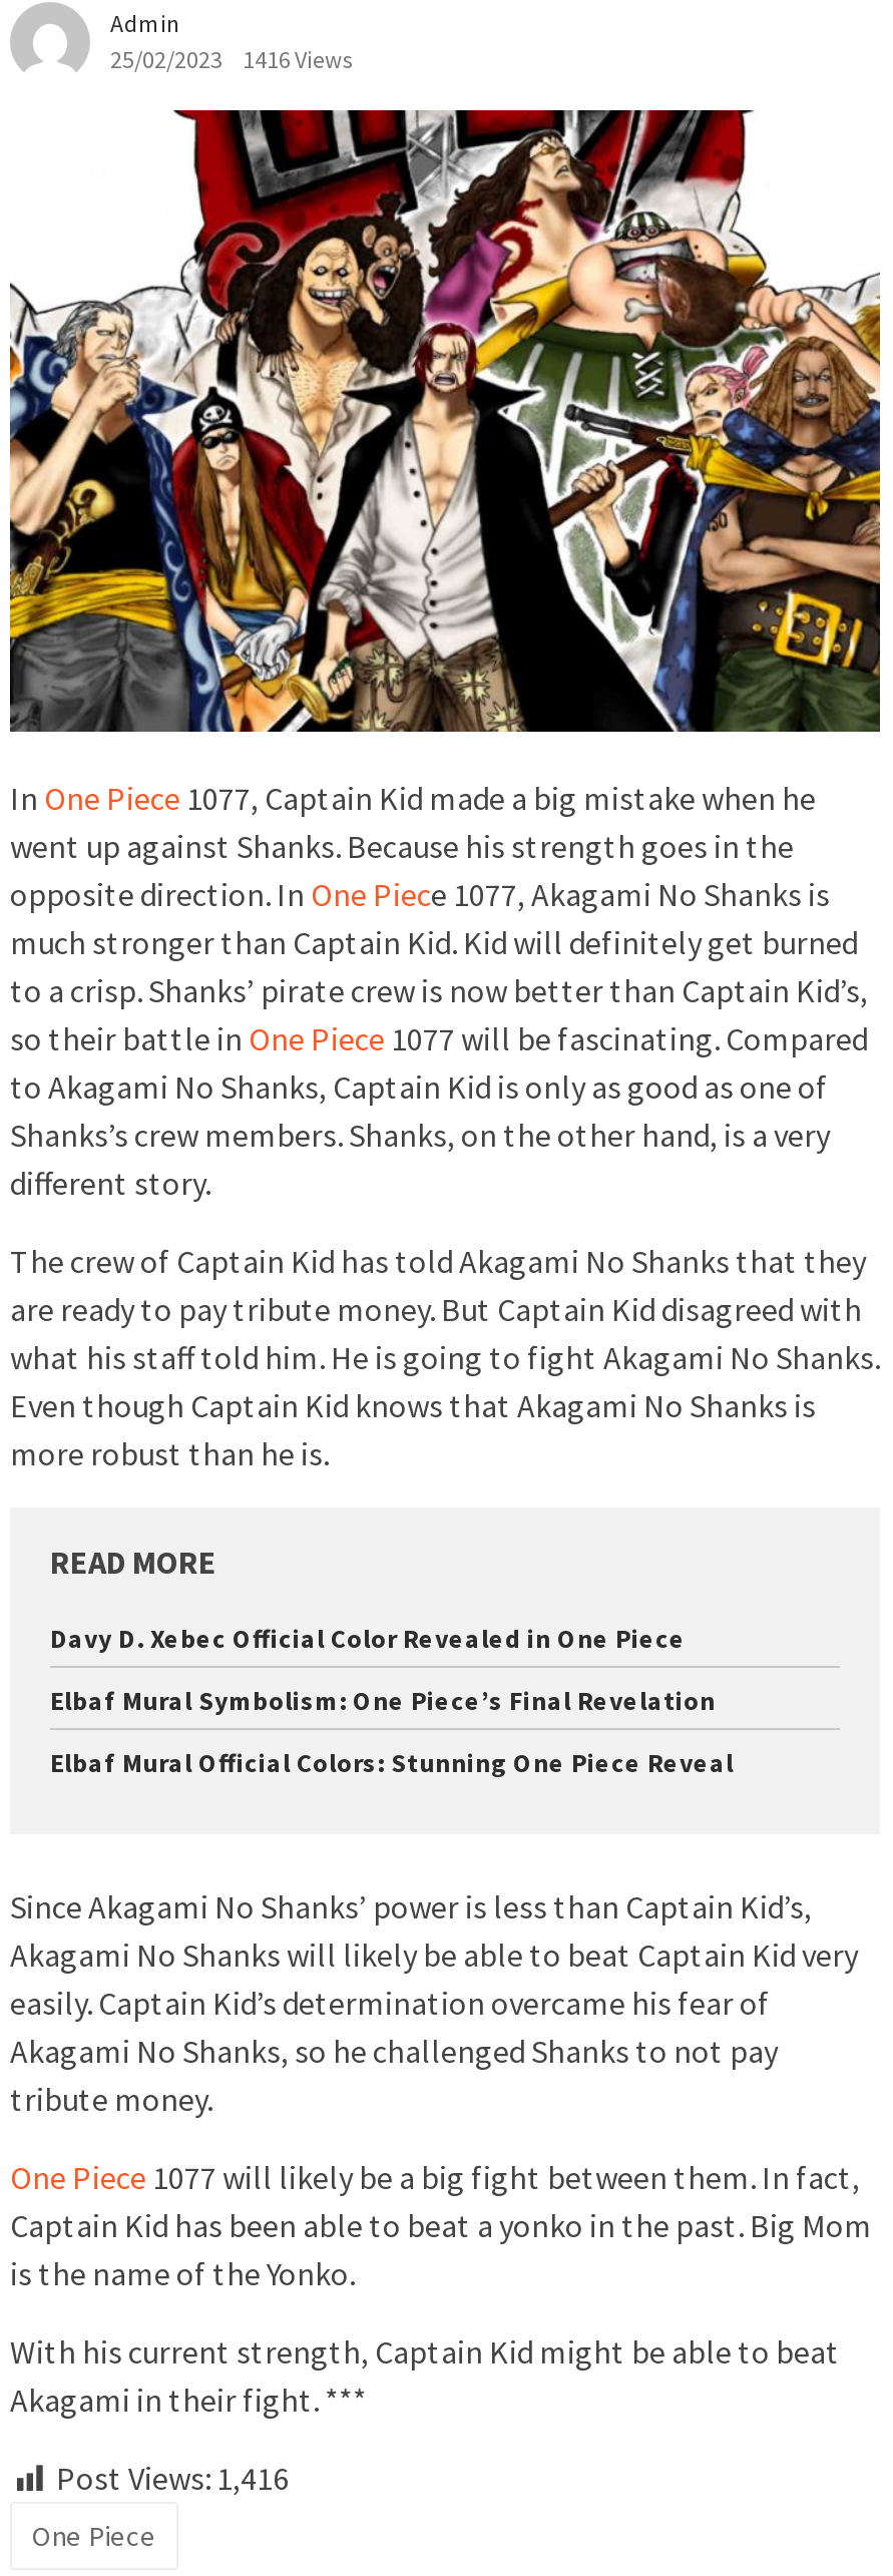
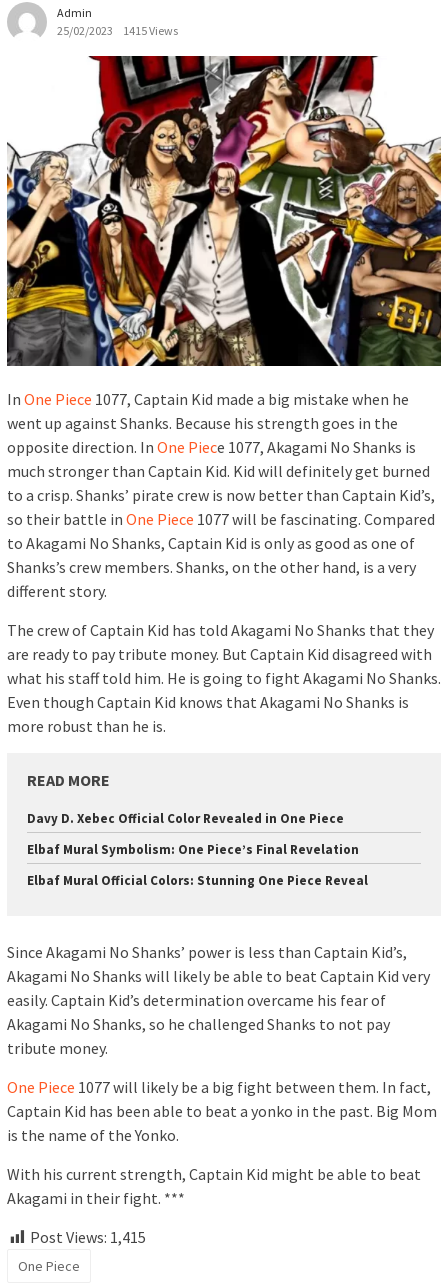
[110,45,353,75] 25/02/2023 1416 Views -> [57,23,178,38] 25/02/2023 1415 Views
[56,2457,289,2497] Post Views: 1,416 -> [30,1227,146,1247] Post Views: 1,415

